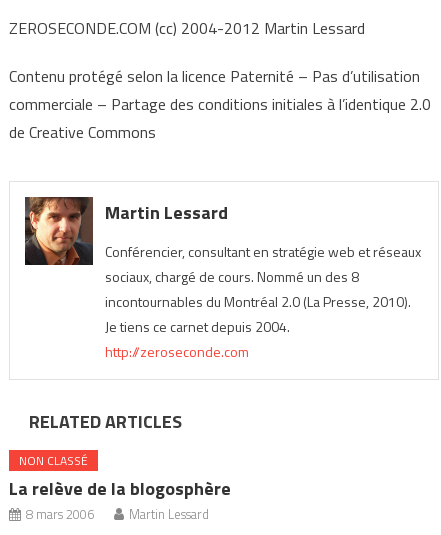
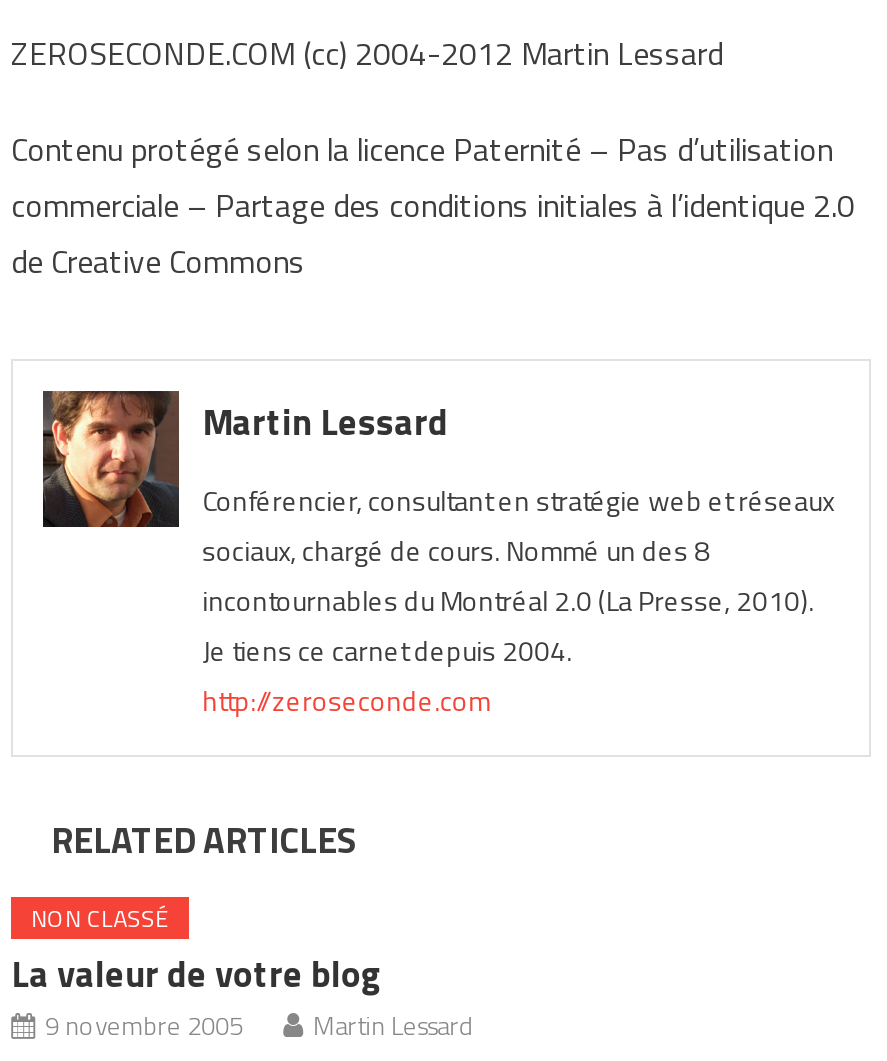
[9,475,231,524] La relève de la blogosphère | 8 mars 2006 -> [11,947,381,1045] La valeur de votre blog | 9 novembre 2005

